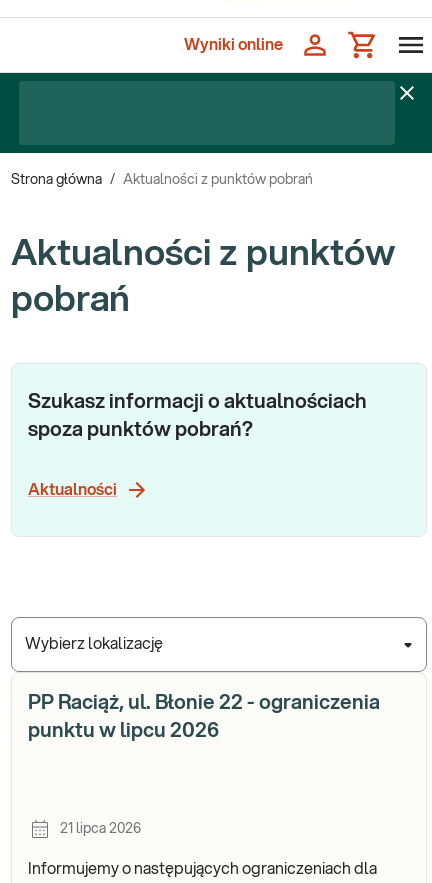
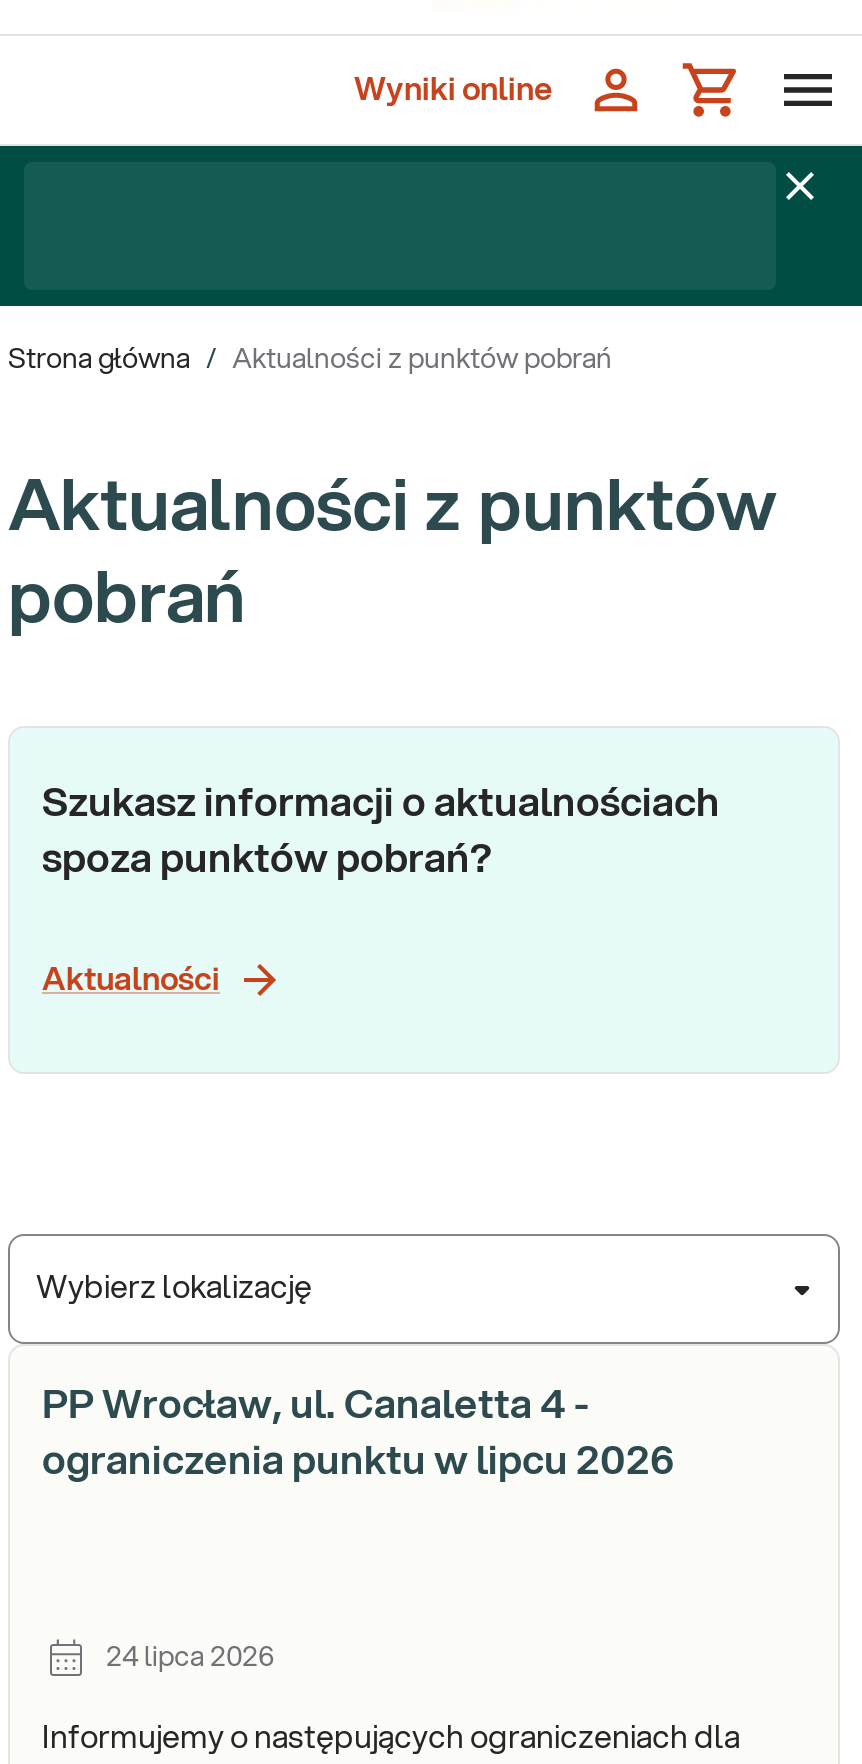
[28,693,380,741] PP Raciąż, ul. Błonie 22 - ograniczenia | punktu w lipcu 2026 -> [42,1386,674,1482] PP Wrocław, ul. Canaletta 4 - | ograniczenia punktu w lipcu 2026
[60,822,141,836] 21 lipca 2026 -> [106,1644,274,1672] 24 lipca 2026

